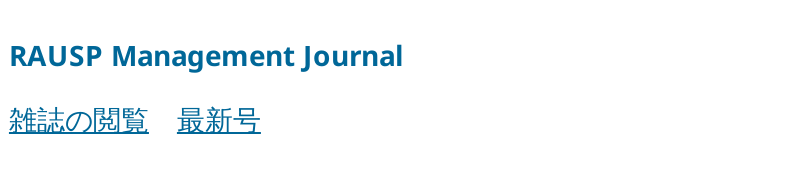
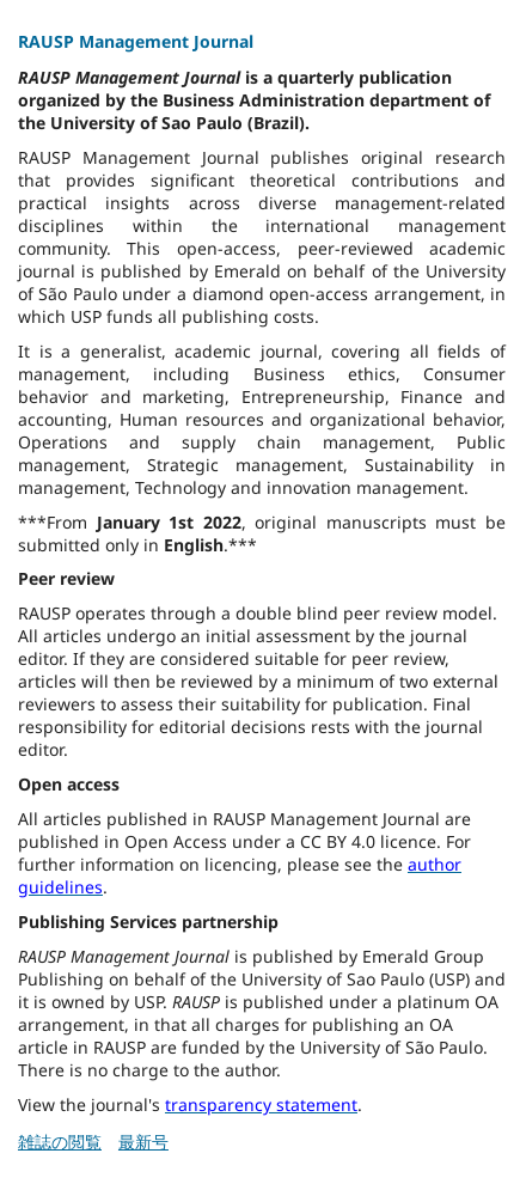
none -> [18,65,506,1116] RAUSP Management Journal is a quarterly publication | organized by the Business Administration department of | the University of Sao Paulo (Brazil). | RAUSP Management Journal publishes original research | that provides significant theoretical contributions and | practical insights across diverse management-related | disciplines within the international management | community. This open-access, peer-reviewed academic | journal is published by Emerald on behalf of the University | of São Paulo under a diamond open-access arrangement, in | which USP funds all publishing costs. | It is a generalist, academic journal, covering all fields of | management, including Business ethics, Consumer | behavior and marketing, Entrepreneurship, Finance and | accounting, Human resources and organizational behavior, | Operations and supply chain management, Public | management, Strategic management, Sustainability in | management, Technology and innovation management. | ***From January 1st 2022, original manuscripts must be | submitted only in English.*** | Peer review | RAUSP operates through a double blind peer review model. | All articles undergo an initial assessment by the journal | editor. If they are considered suitable for peer review, | articles will then be reviewed by a minimum of two external | reviewers to assess their suitability for publication. Final | responsibility for editorial decisions rests with the journal | editor. | Open access | All articles published in RAUSP Management Journal are | published in Open Access under a CC BY 4.0 licence. For | further information on licencing, please see the author | guidelines. | Publishing Services partnership | RAUSP Management Journal is published by Emerald Group | Publishing on behalf of the University of Sao Paulo (USP) and | it is owned by USP. RAUSP is published under a platinum OA | arrangement, in that all charges for publishing an OA | article in RAUSP are funded by the University of São Paulo. | There is no charge to the author. | View the journal's transparency statement.

